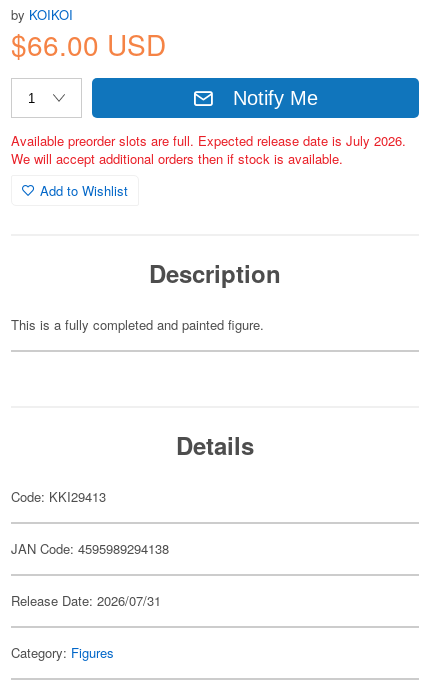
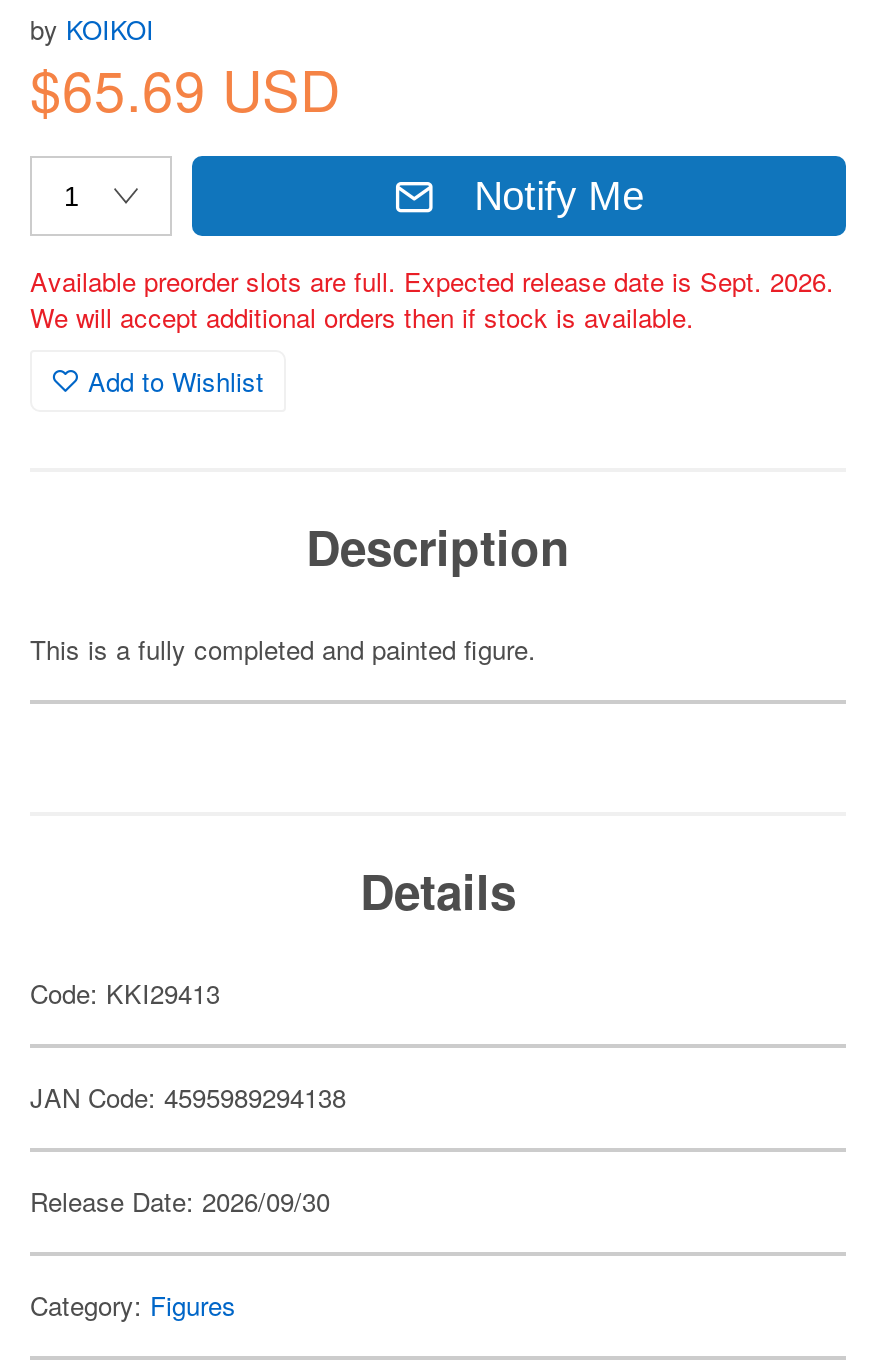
[11,24,166,64] $66.00 USD -> [30,48,340,128] $65.69 USD
[11,131,406,150] Available preorder slots are full. Expected release date is July 2026. -> [30,262,834,300] Available preorder slots are full. Expected release date is Sept. 2026.
[11,591,161,610] Release Date: 2026/07/31 -> [30,1182,330,1220] Release Date: 2026/09/30

